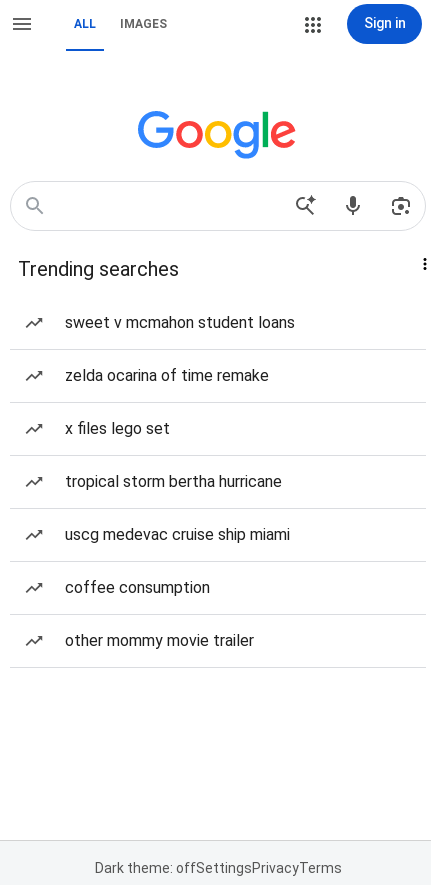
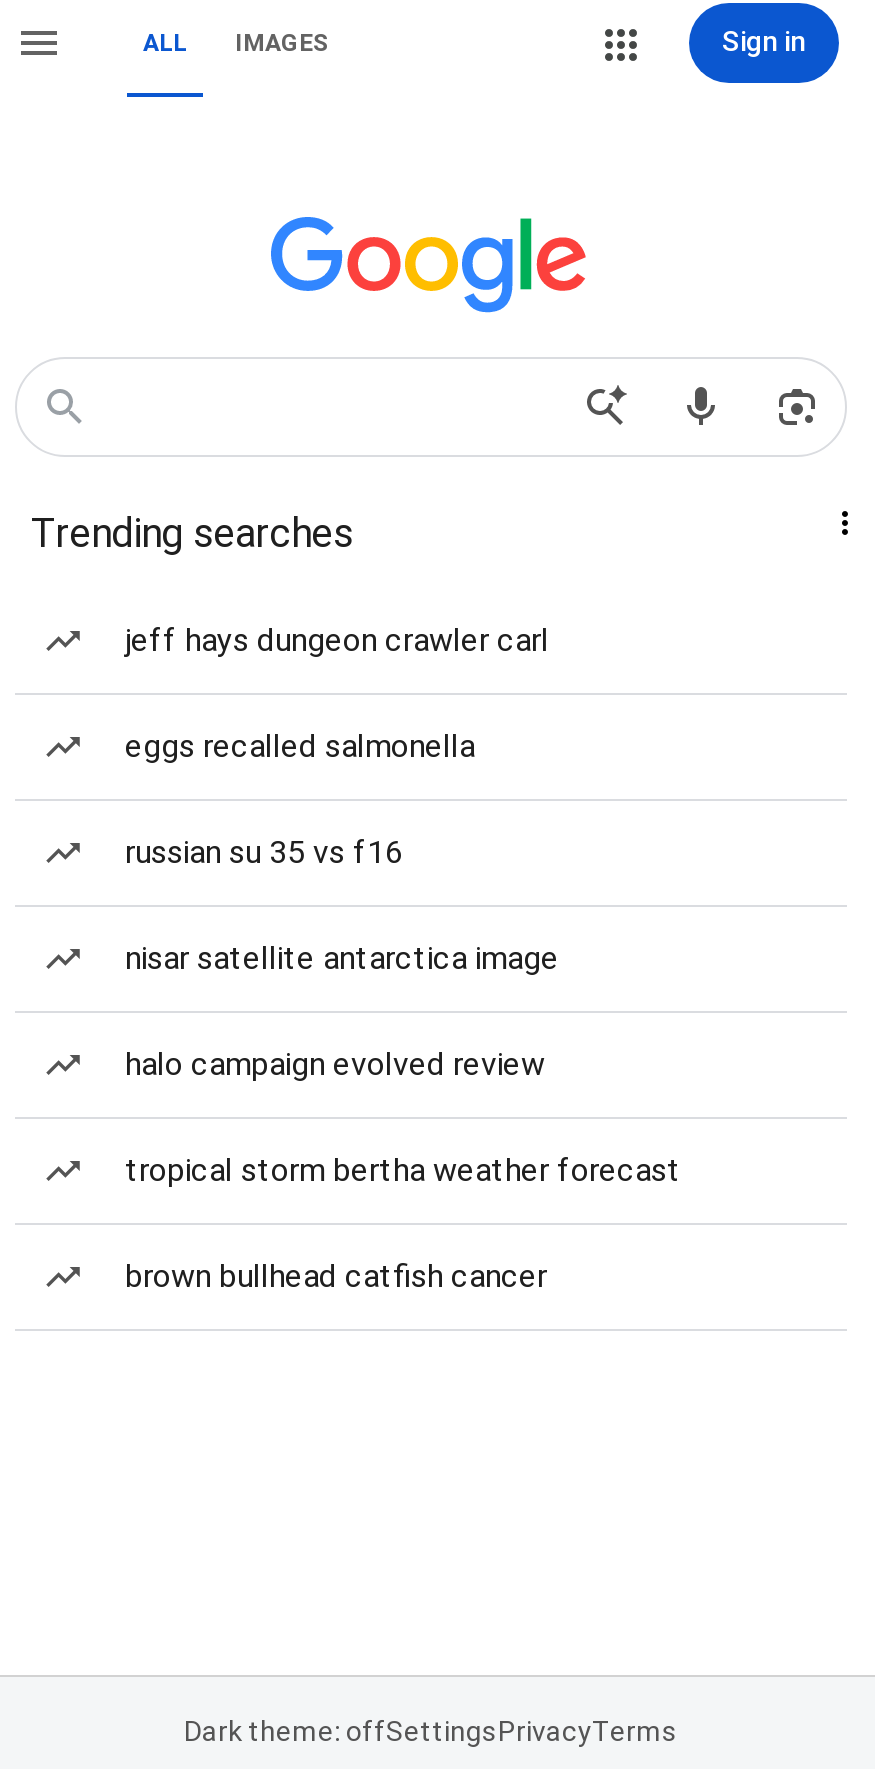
[65,313,295,332] sweet v mcmahon student loans -> [125,621,549,659] jeff hays dungeon crawler carl
[65,366,269,385] zelda ocarina of time remake -> [125,727,475,765] eggs recalled salmonella
[65,419,170,438] x files lego set -> [125,833,403,871] russian su 35 vs f16
[65,472,282,491] tropical storm bertha hurricane -> [125,939,559,977] nisar satellite antarctica image
[65,525,290,544] uscg medevac cruise ship miami -> [125,1045,545,1083] halo campaign evolved review
[65,578,210,597] coffee consumption -> [125,1151,681,1189] tropical storm bertha weather forecast
[65,631,254,650] other mommy movie trailer -> [125,1257,547,1295] brown bullhead catfish cancer

